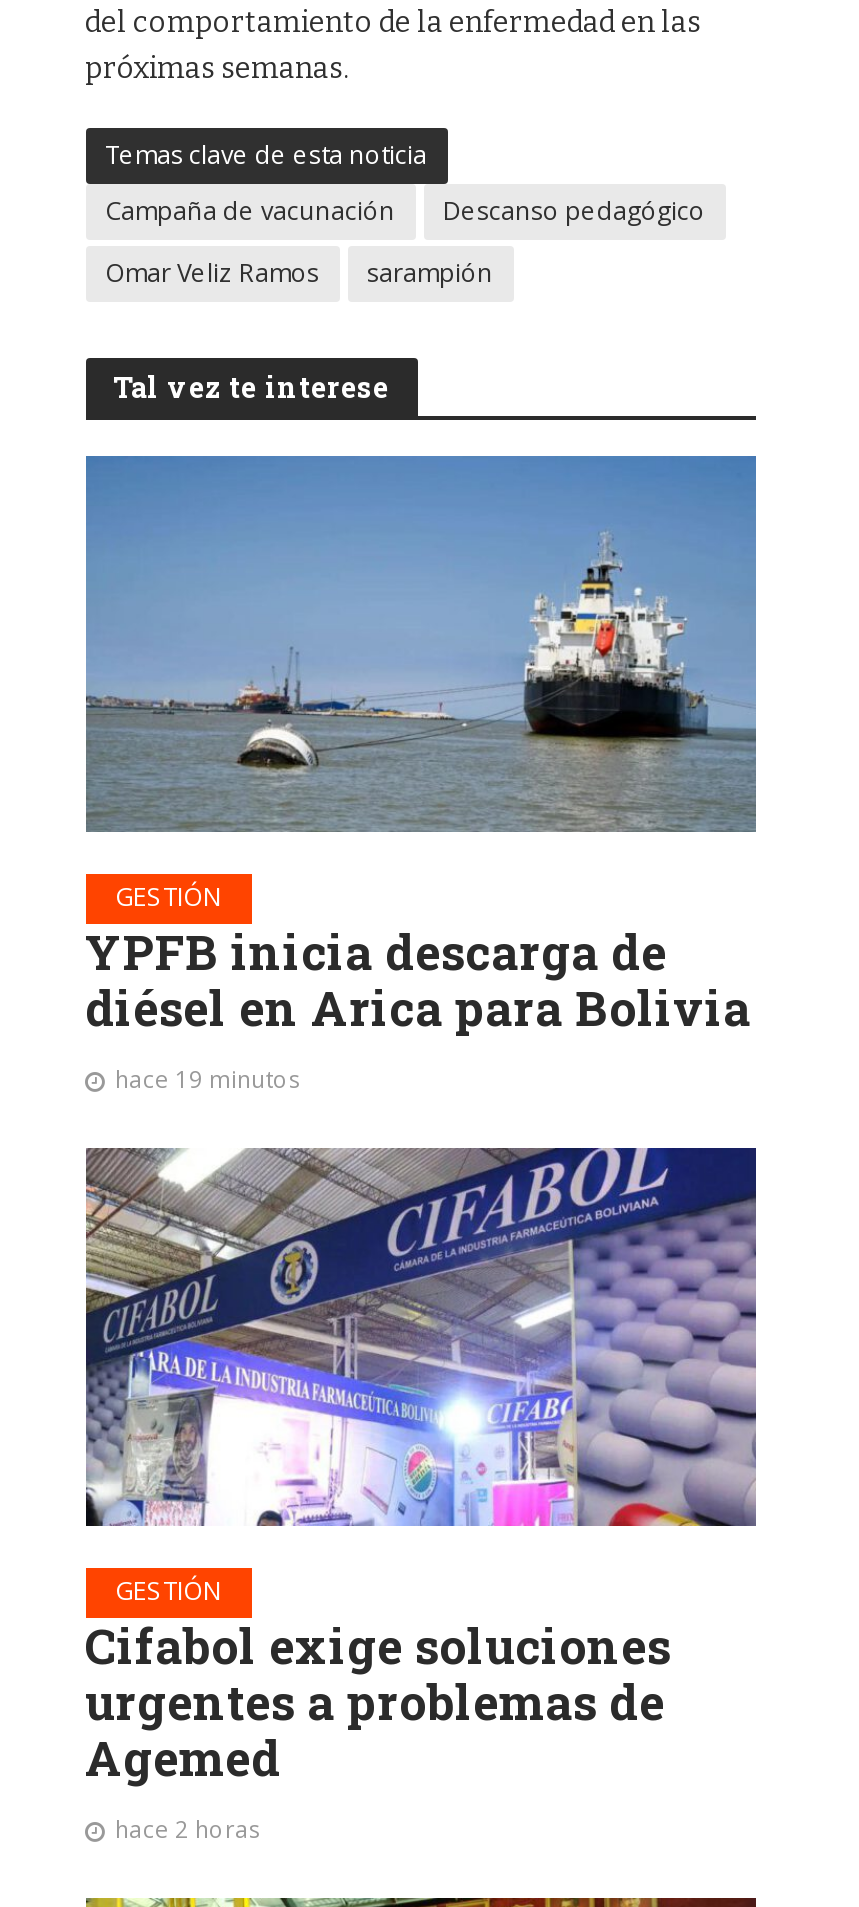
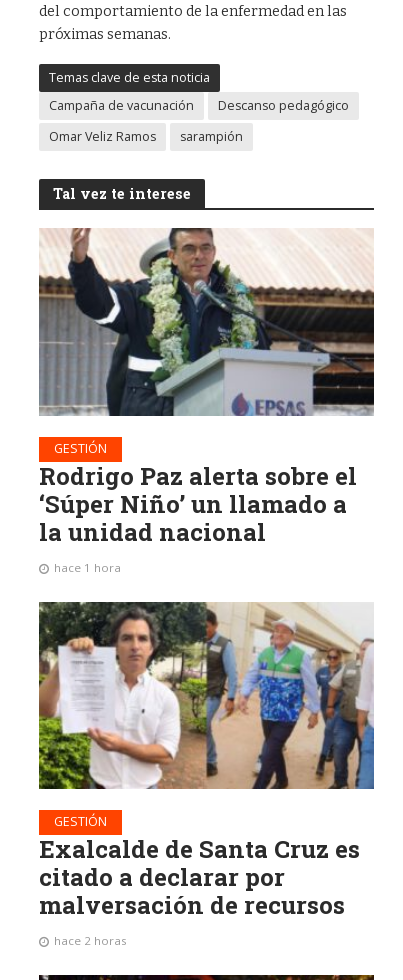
[84,454,758,832] [image] -> [38,227,375,416] [image]
[85,921,751,1095] YPFB inicia descarga de | diésel en Arica para Bolivia | hace 19 minutos -> [38,460,356,575] Rodrigo Paz alerta sobre el | ‘Súper Niño’ un llamado a | la unidad nacional | hace 1 hora
[84,1146,758,1528] [image] -> [38,600,374,790] [image]
[85,1614,671,1790] Cifabol exige soluciones | urgentes a problemas de | Agemed -> [38,833,359,921] Exalcalde de Santa Cruz es | citado a declarar por | malversación de recursos

